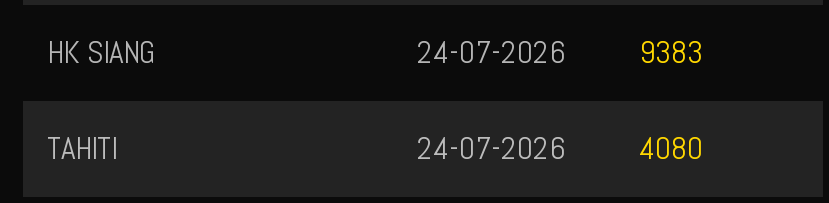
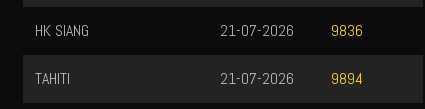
[417,32,565,72] 24-07-2026 -> [220,20,294,40] 21-07-2026
[639,33,703,73] 9383 -> [331,21,363,41] 9836
[417,128,565,168] 24-07-2026 -> [220,68,294,88] 21-07-2026
[639,129,703,169] 4080 -> [331,69,363,89] 9894

